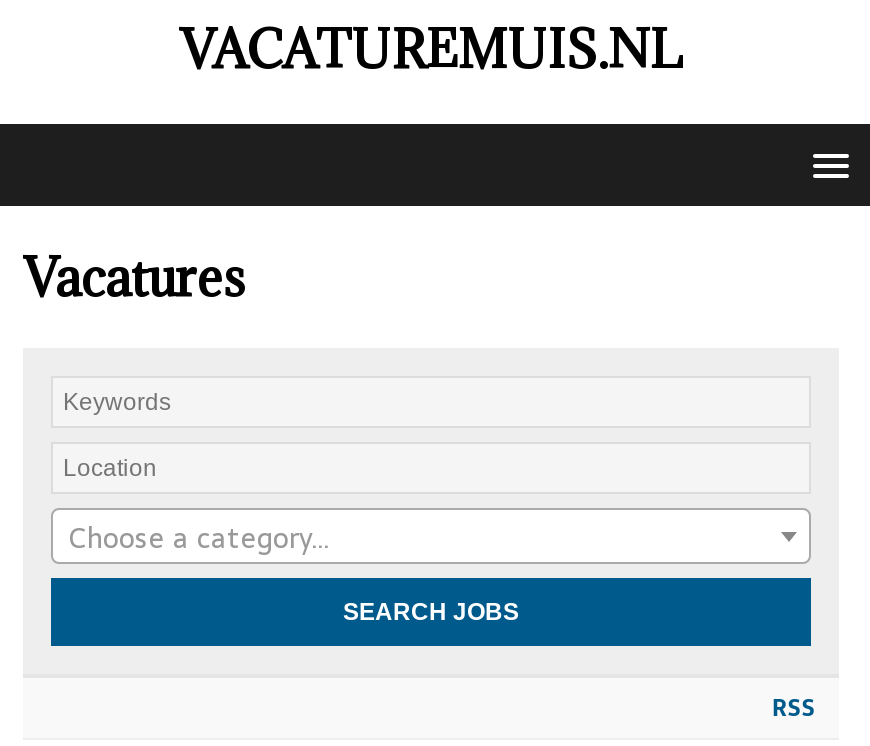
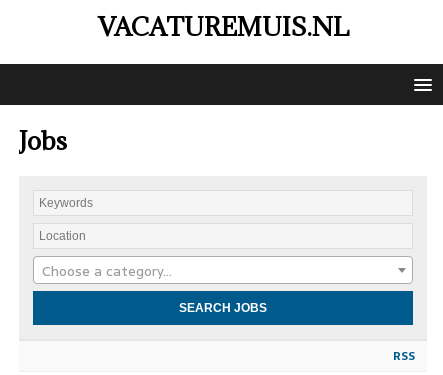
[23,244,245,310] Vacatures -> [19,124,67,157] Jobs

